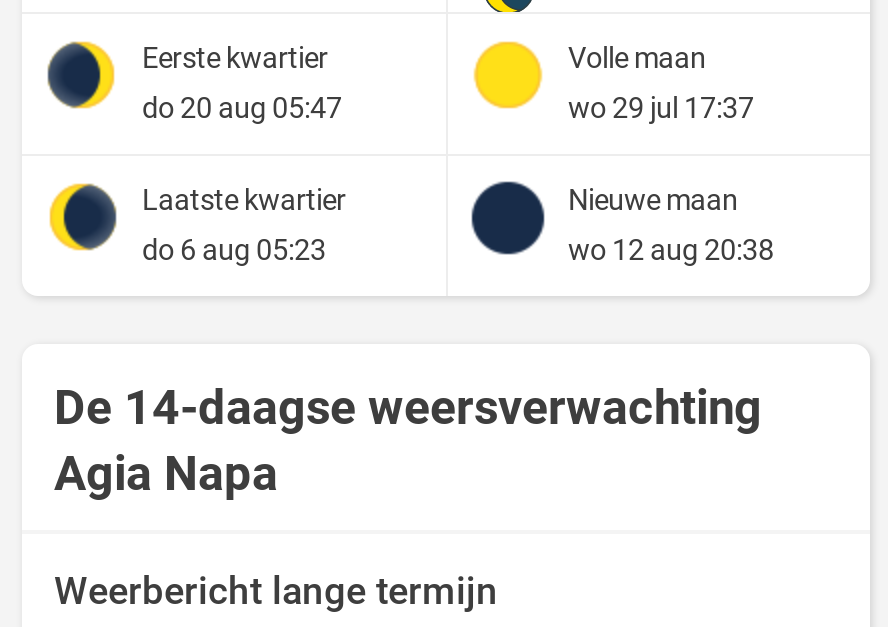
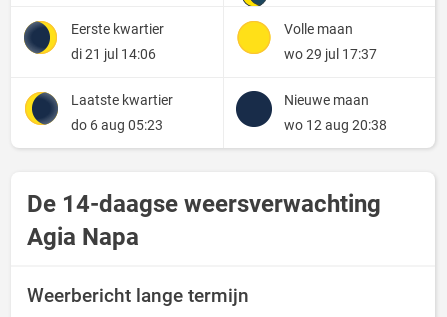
[142,92,342,126] do 20 aug 05:47 -> [71,46,156,63] di 21 jul 14:06

